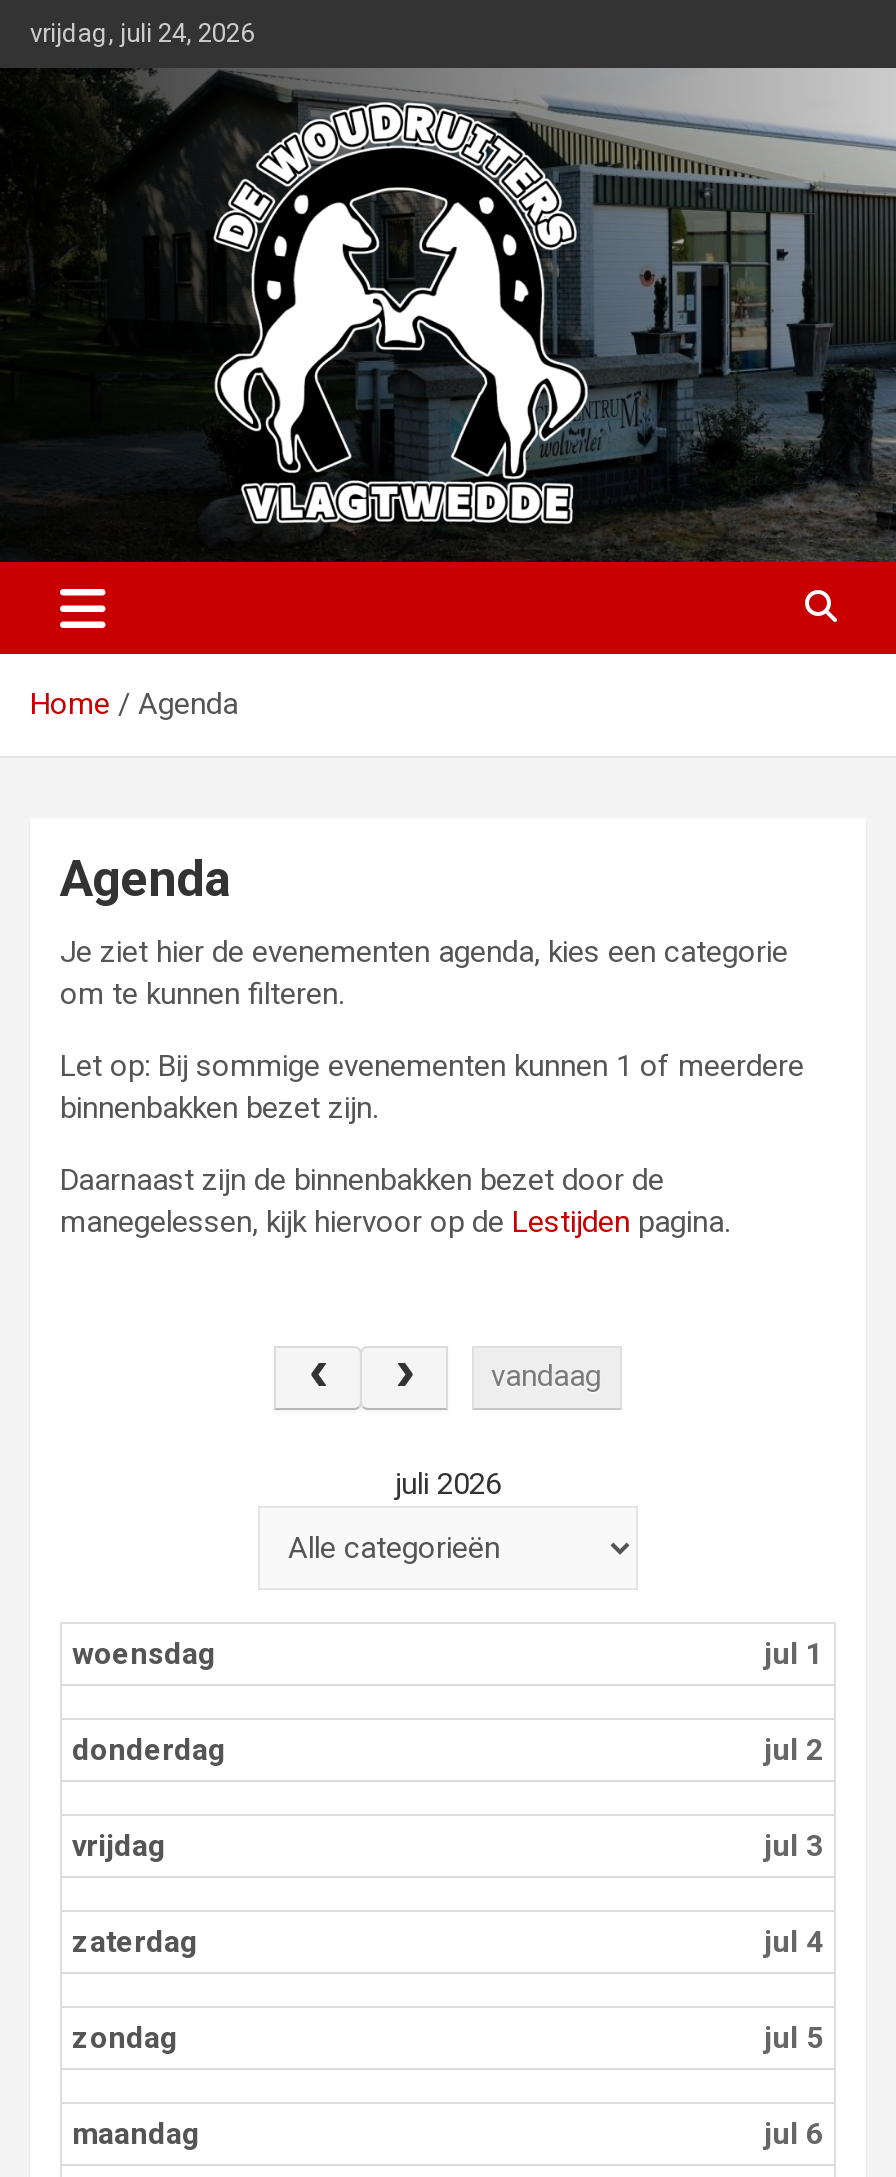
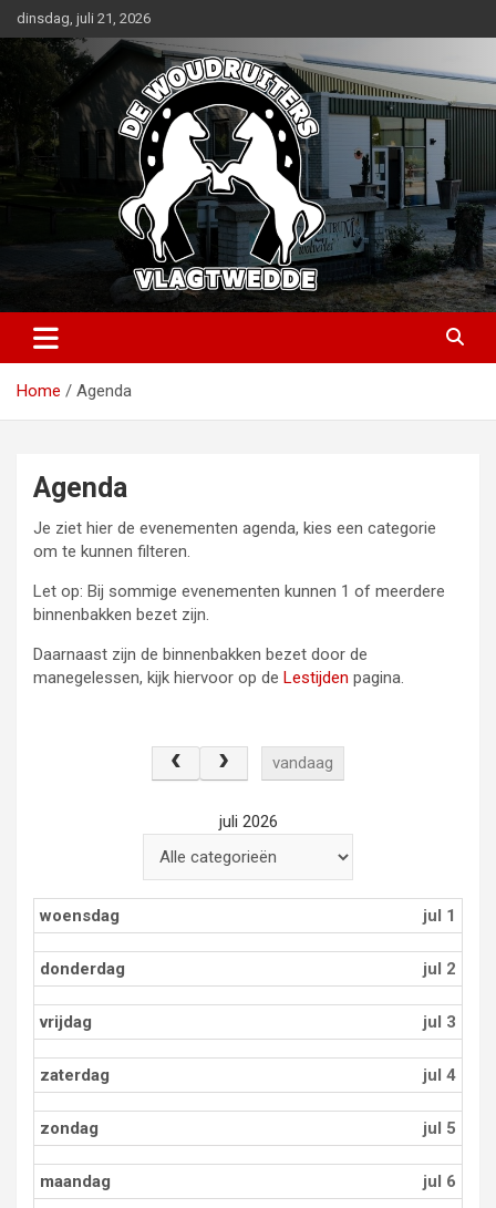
[30,18,254,48] vrijdag, juli 24, 2026 -> [17,10,151,27] dinsdag, juli 21, 2026

